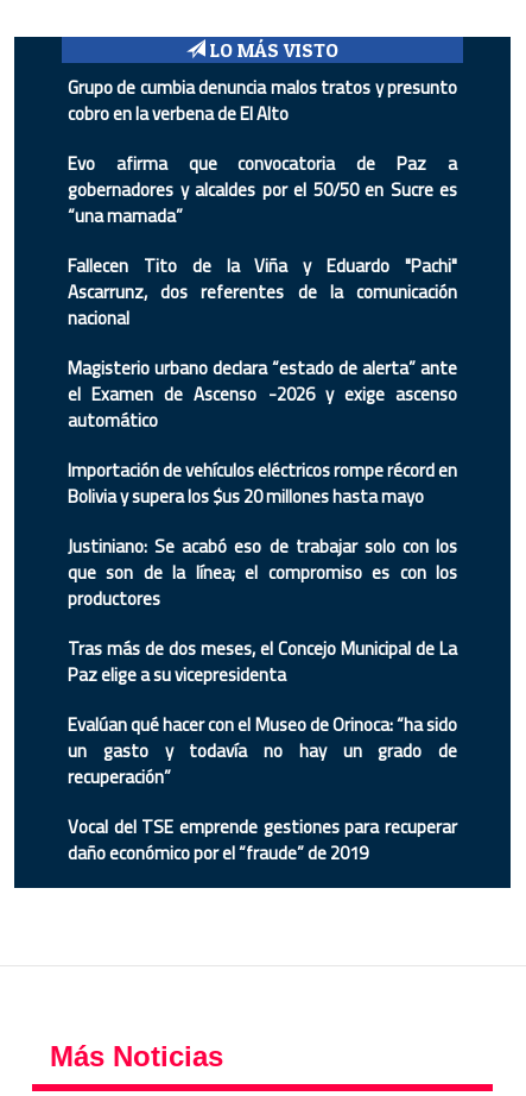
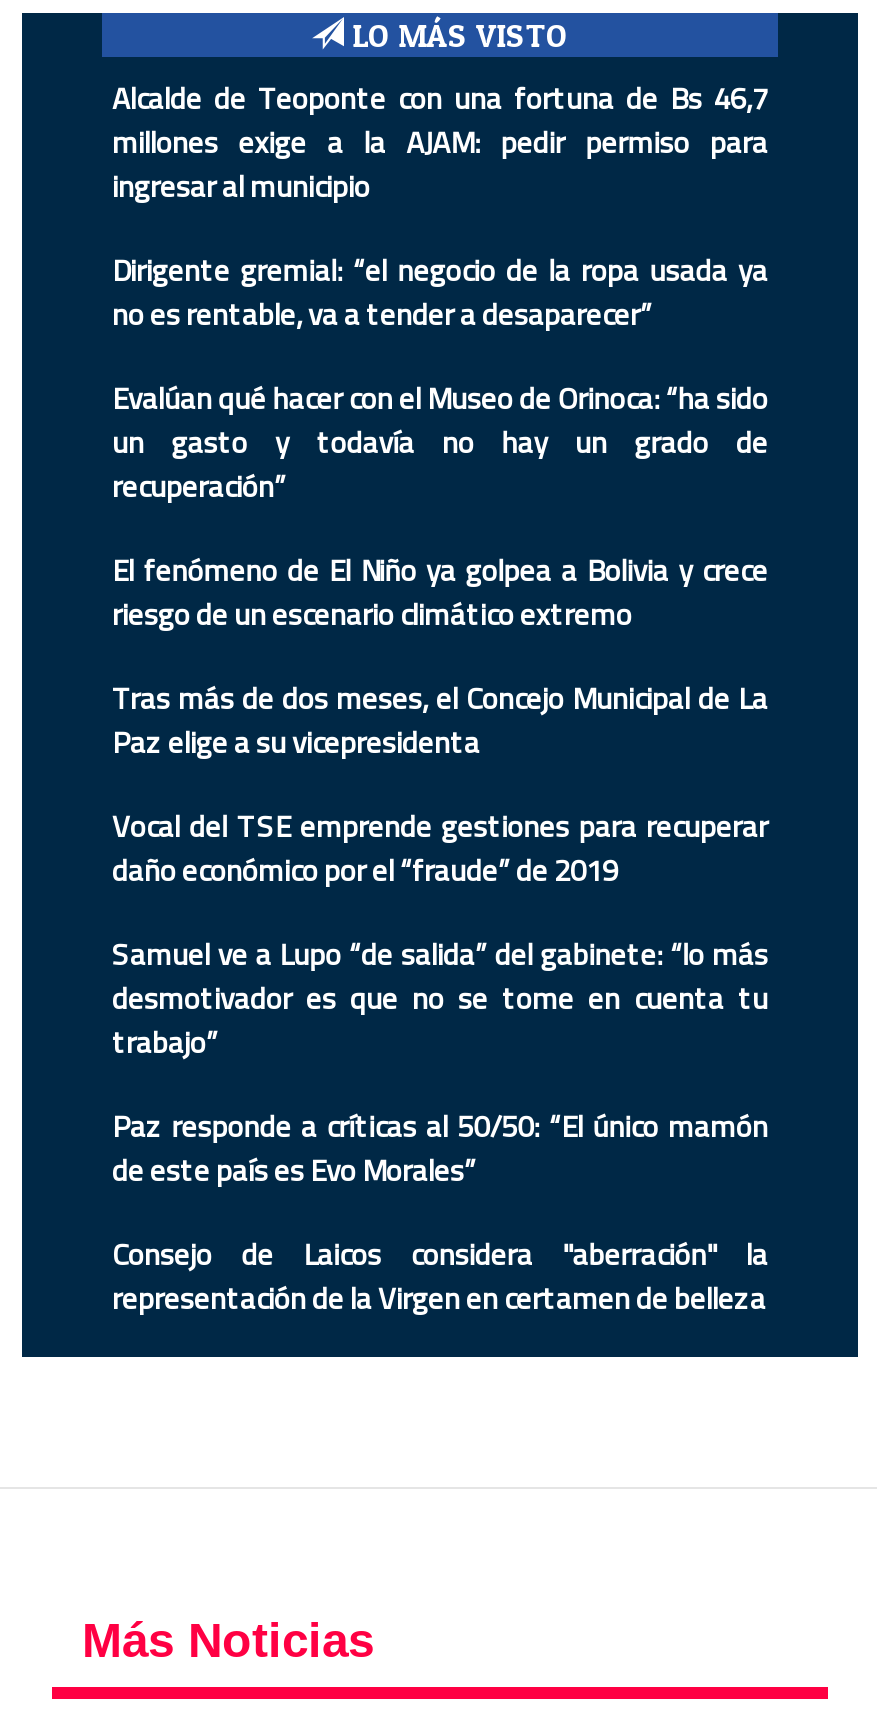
[68,70,457,616] Grupo de cumbia denuncia malos tratos y presunto | cobro en la verbena de El Alto | Evo afirma que convocatoria de Paz a | gobernadores y alcaldes por el 50/50 en Sucre es | “una mamada” | Fallecen Tito de la Viña y Eduardo "Pachi" | Ascarrunz, dos referentes de la comunicación | nacional | Magisterio urbano declara “estado de alerta” ante | el Examen de Ascenso -2026 y exige ascenso | automático | Importación de vehículos eléctricos rompe récord en | Bolivia y supera los $us 20 millones hasta mayo | Justiniano: Se acabó eso de trabajar solo con los | que son de la línea; el compromiso es con los | productores -> [112,69,768,343] Alcalde de Teoponte con una fortuna de Bs 46,7 | millones exige a la AJAM: pedir permiso para | ingresar al municipio | Dirigente gremial: “el negocio de la ropa usada ya | no es rentable, va a tender a desaparecer”
moved [68,631,457,692] -> [112,669,768,771]: Tras más de dos meses, el Concejo Municipal de La | Paz elige a su vicepresidenta
moved [68,708,457,768] -> [112,369,768,471]: Evalúan qué hacer con el Museo de Orinoca: “ha sido | un gasto y todavía no hay un grado de
none -> [112,541,768,643] El fenómeno de El Niño ya golpea a Bolivia y crece | riesgo de un escenario climático extremo
moved [68,810,457,870] -> [112,797,768,899]: Vocal del TSE emprende gestiones para recuperar | daño económico por el “fraude” de 2019
none -> [112,925,768,1327] Samuel ve a Lupo “de salida” del gabinete: “lo más | desmotivador es que no se tome en cuenta tu | trabajo” | Paz responde a críticas al 50/50: “El único mamón | de este país es Evo Morales” | Consejo de Laicos considera "aberración" la | representación de la Virgen en certamen de belleza

